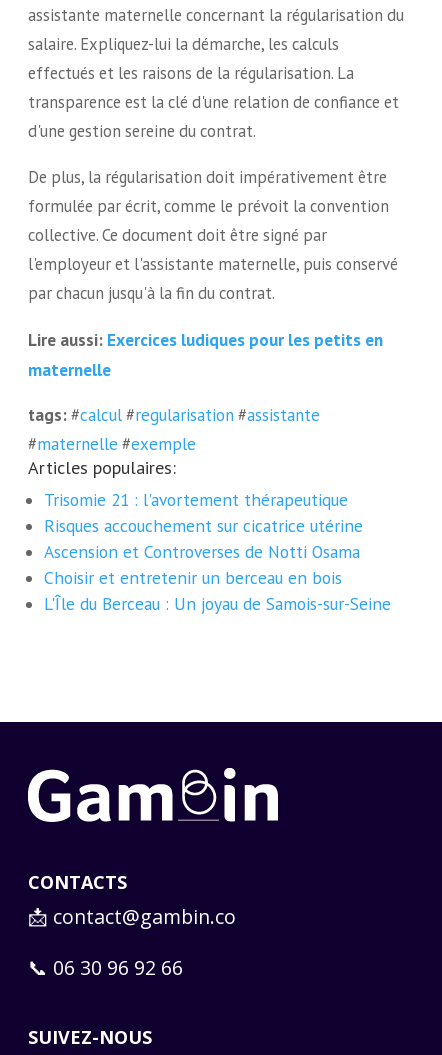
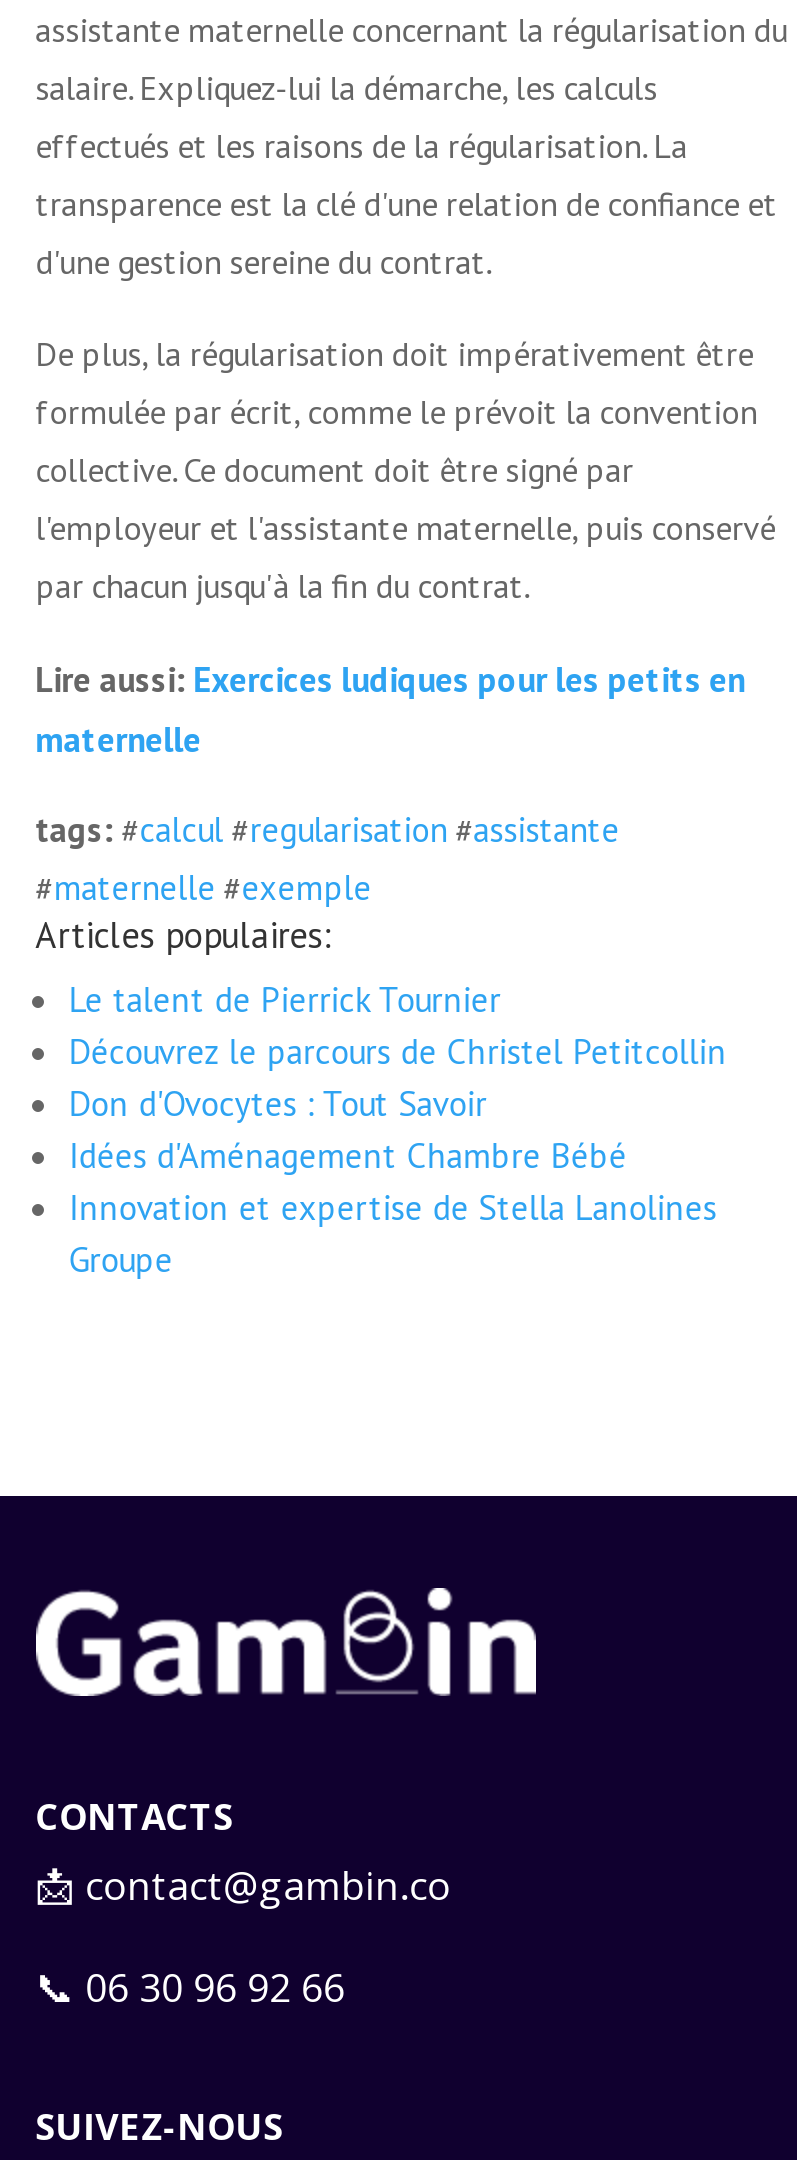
[44,488,391,615] Trisomie 21 : l'avortement thérapeutique | Risques accouchement sur cicatrice utérine | Ascension et Controverses de Notti Osama | Choisir et entretenir un berceau en bois | L'Île du Berceau : Un joyau de Samois-sur-Seine -> [68,976,726,1282] Le talent de Pierrick Tournier | Découvrez le parcours de Christel Petitcollin | Don d'Ovocytes : Tout Savoir | Idées d'Aménagement Chambre Bébé | Innovation et expertise de Stella Lanolines | Groupe

